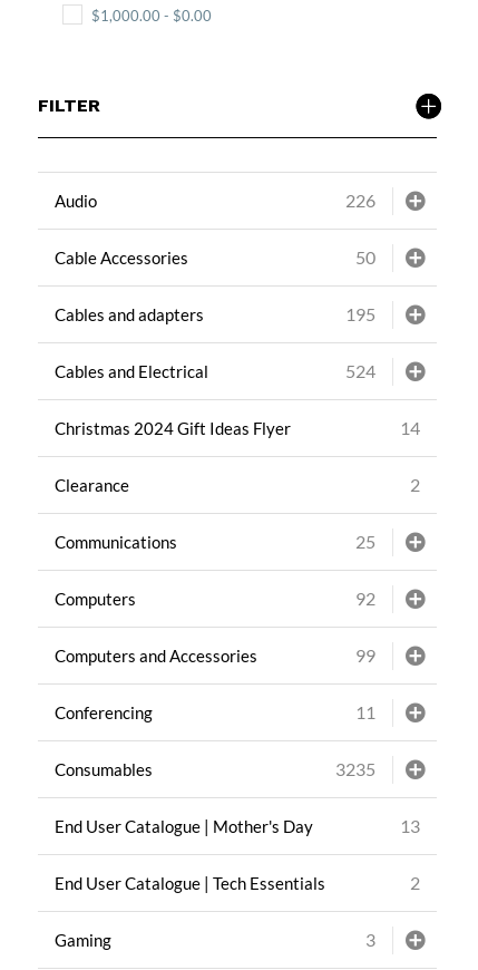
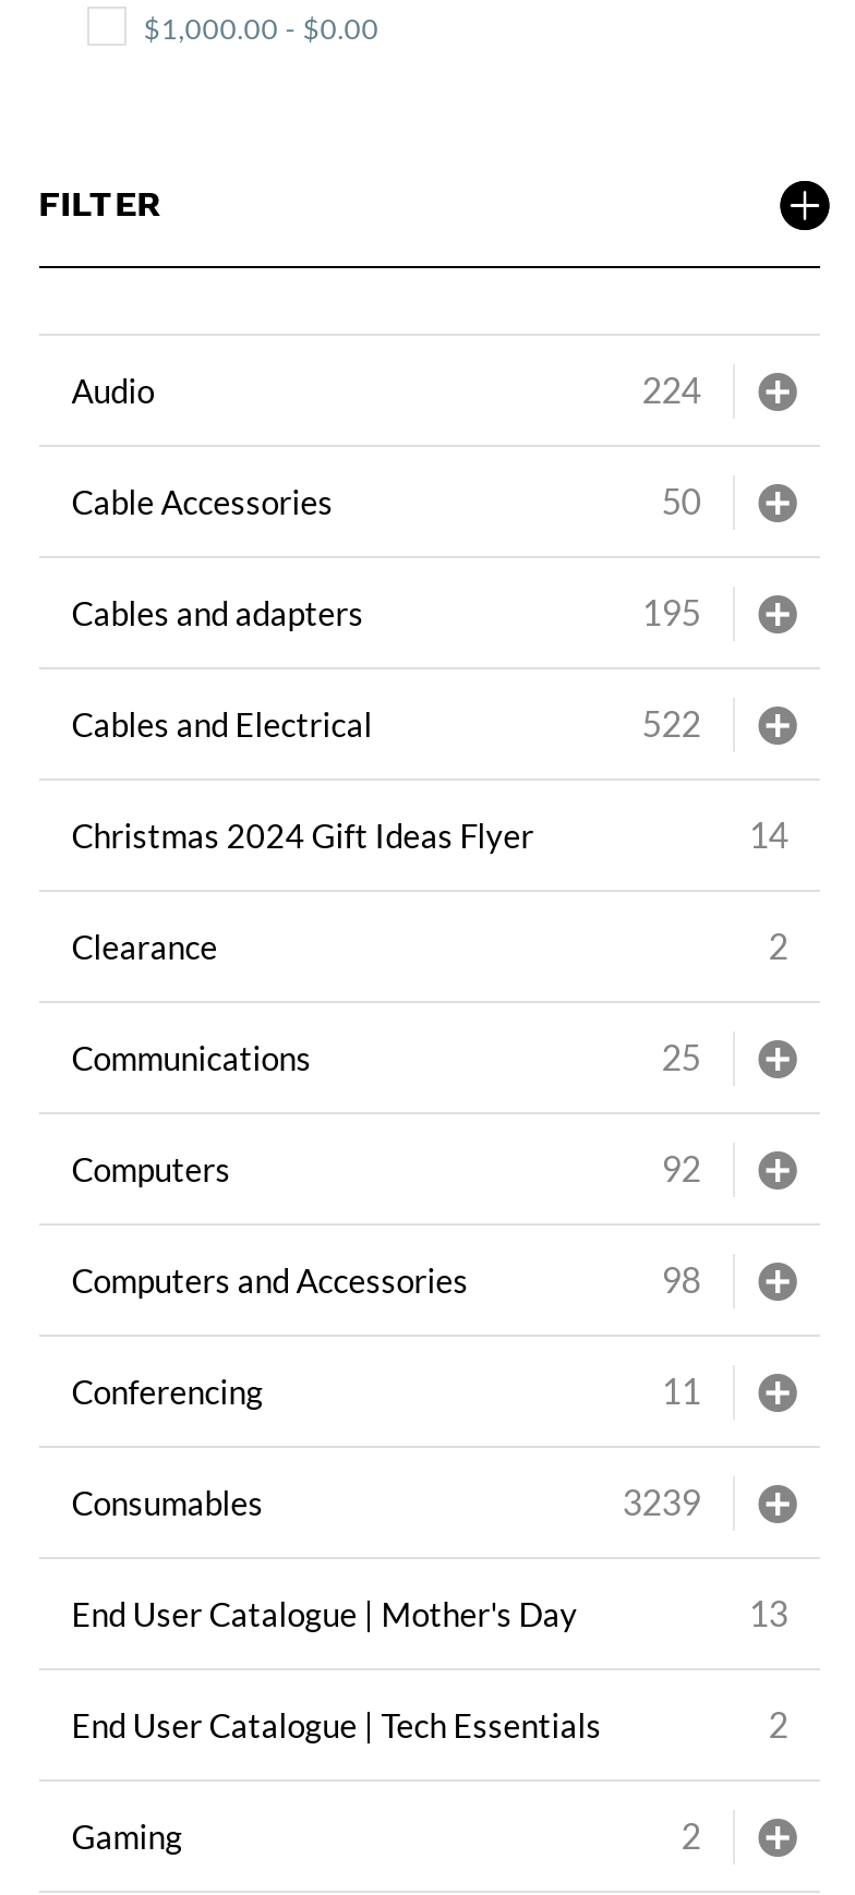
[346,190,376,211] 226 -> [642,369,701,410] 224
[346,360,376,381] 524 -> [642,702,701,744] 522
[356,644,376,666] 99 -> [661,1258,701,1300] 98
[336,758,376,779] 3235 -> [622,1481,701,1522] 3239
[366,929,376,950] 3 -> [681,1814,701,1856] 2

